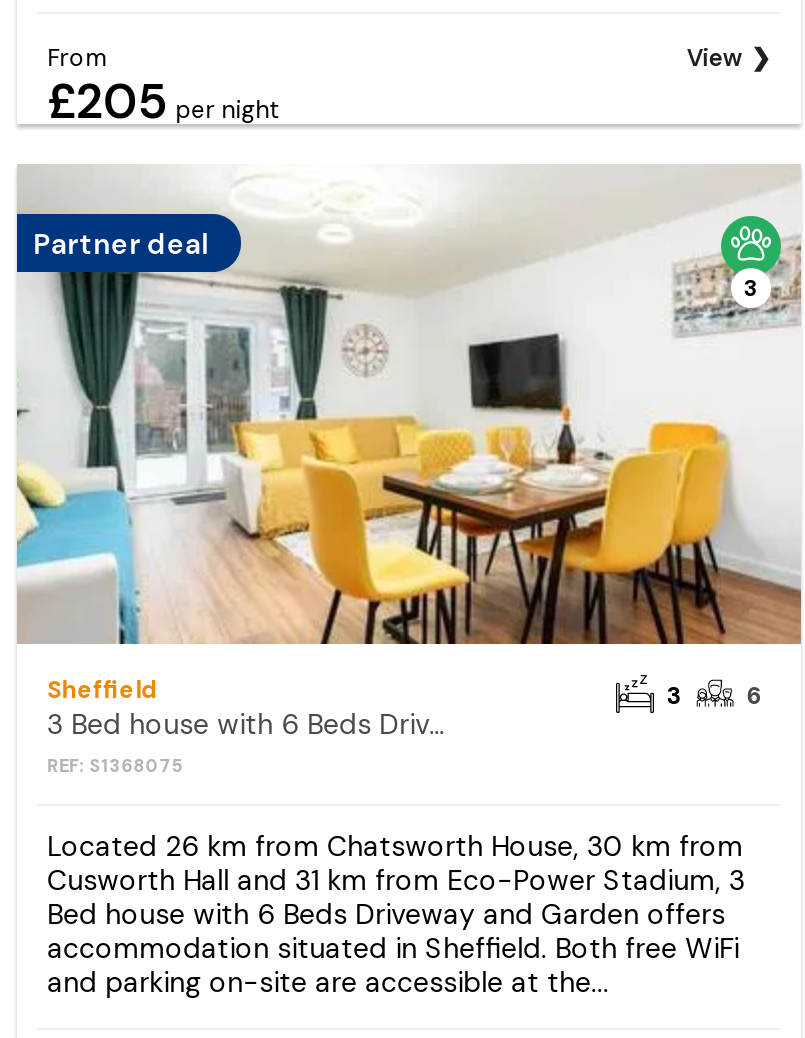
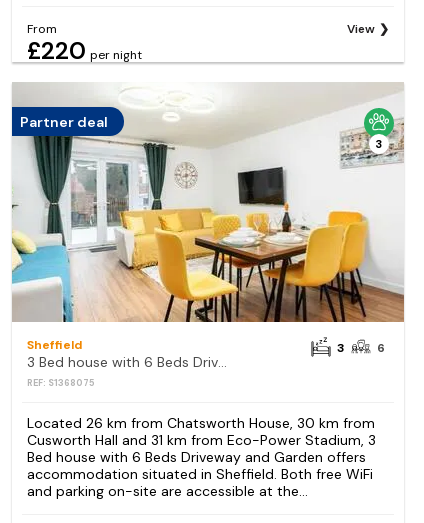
[47,70,279,132] £205 per night -> [27,35,142,66] £220 per night

